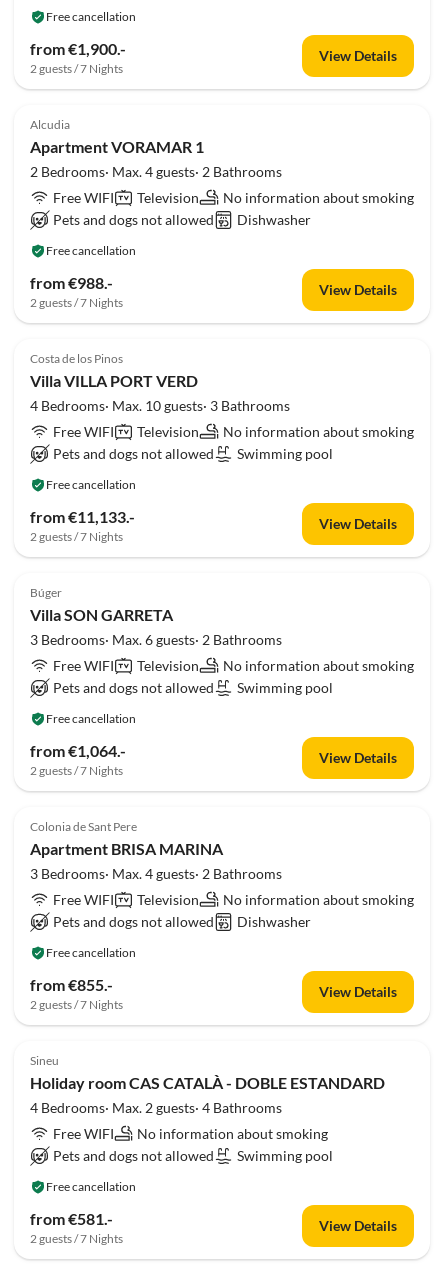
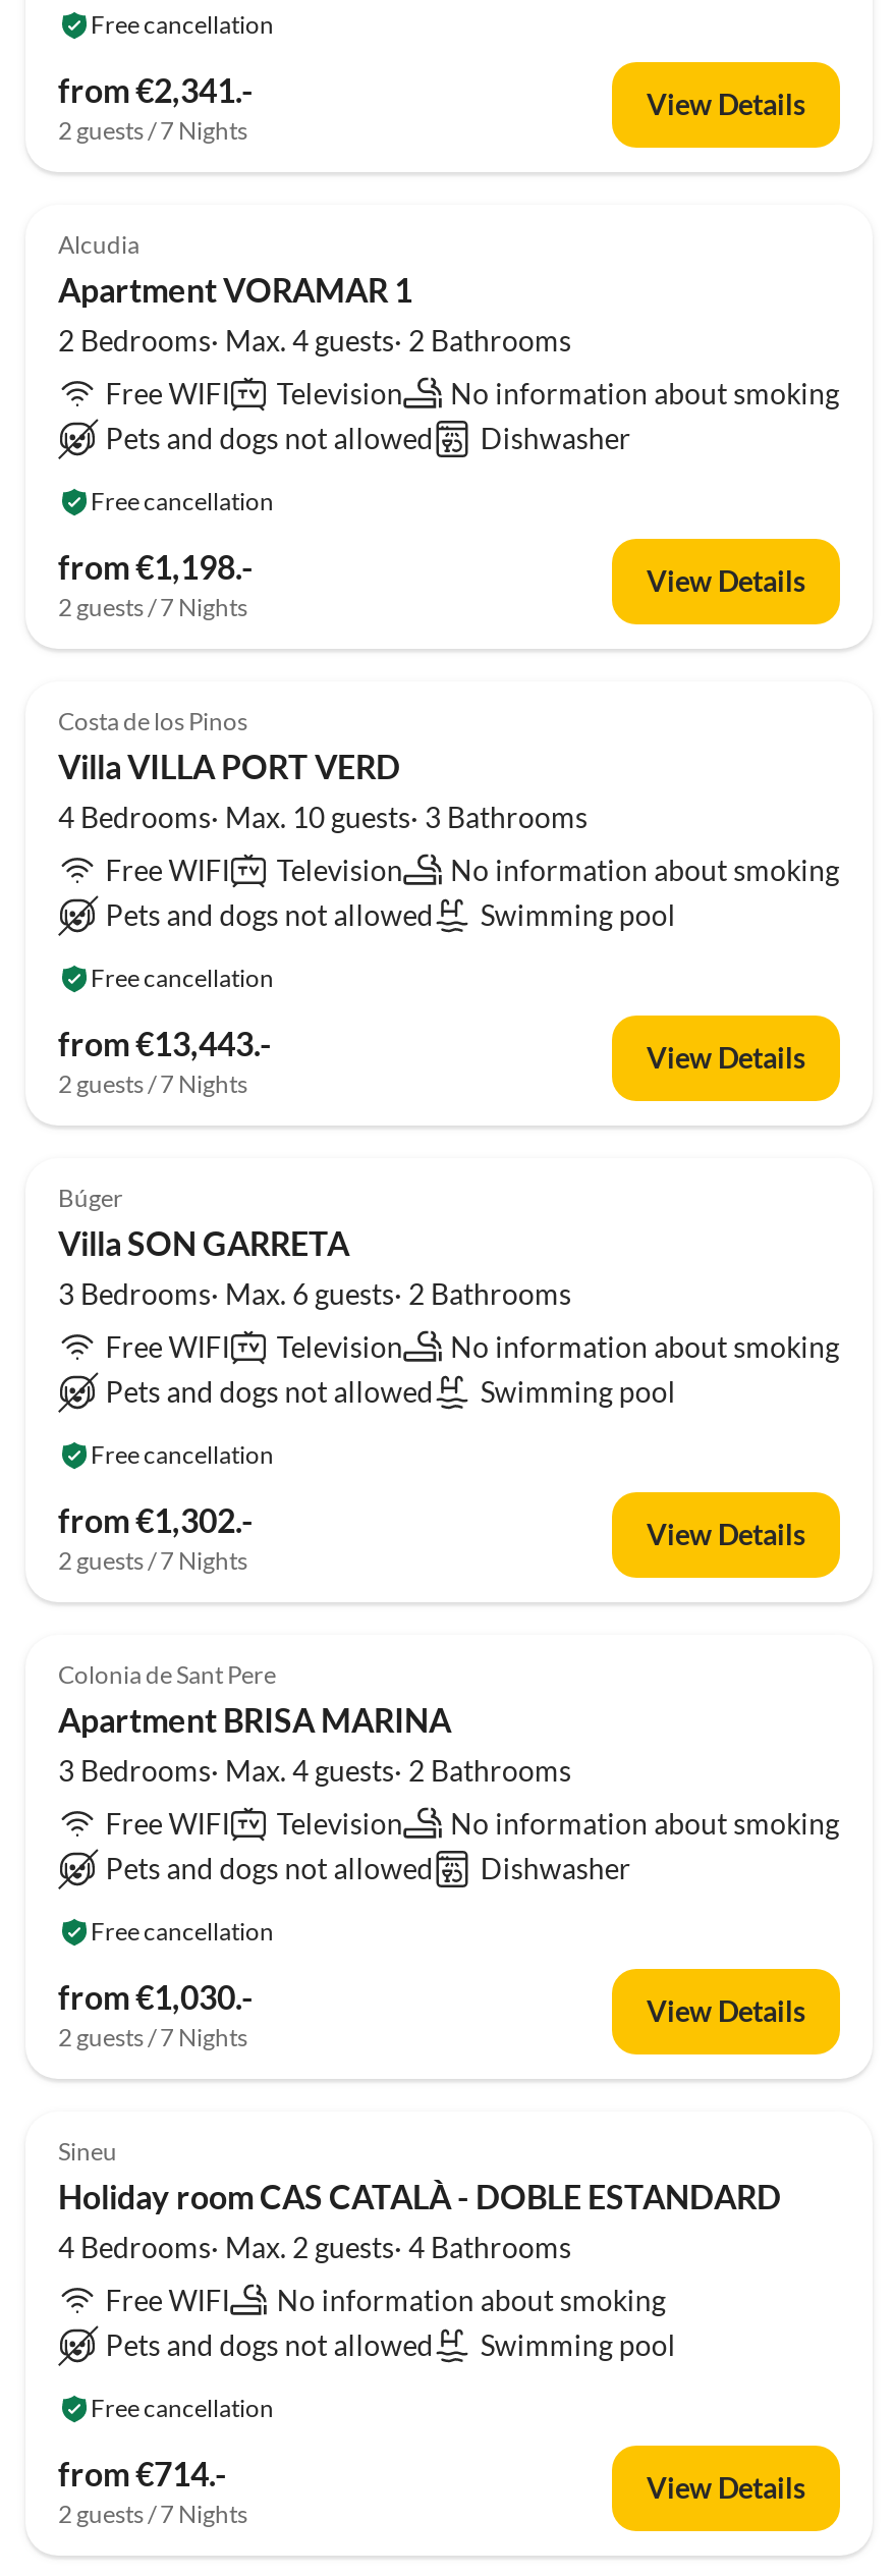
[30,39,126,58] from €1,900.- -> [58,70,254,109] from €2,341.-
[30,273,113,292] from €988.- -> [58,547,254,586] from €1,198.-
[30,507,135,526] from €11,133.- -> [58,1024,272,1062] from €13,443.-
[30,741,126,760] from €1,064.- -> [58,1500,254,1539] from €1,302.-
[30,975,113,994] from €855.- -> [58,1977,254,2016] from €1,030.-
[30,1209,113,1228] from €581.- -> [58,2454,227,2492] from €714.-

